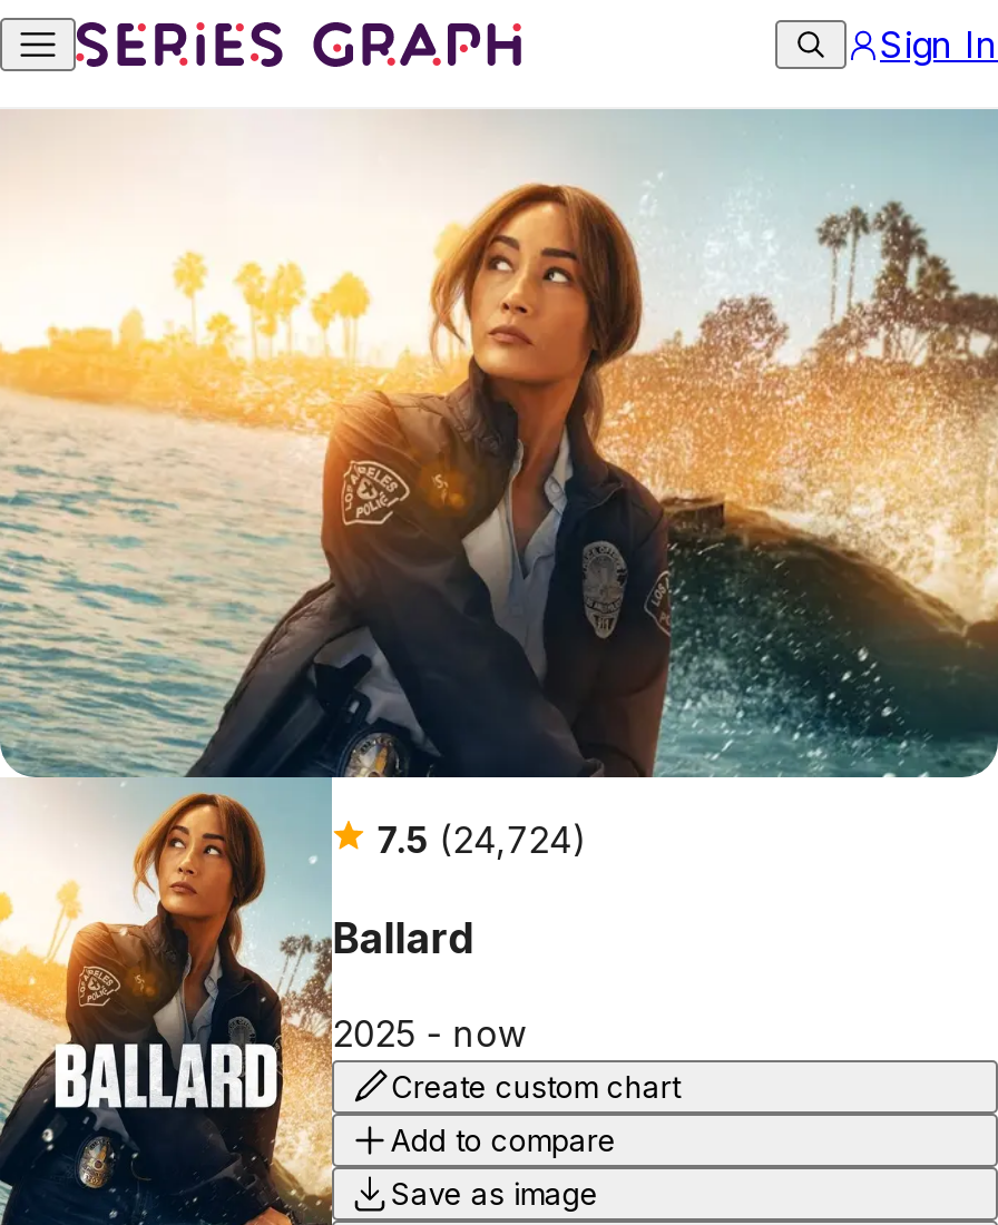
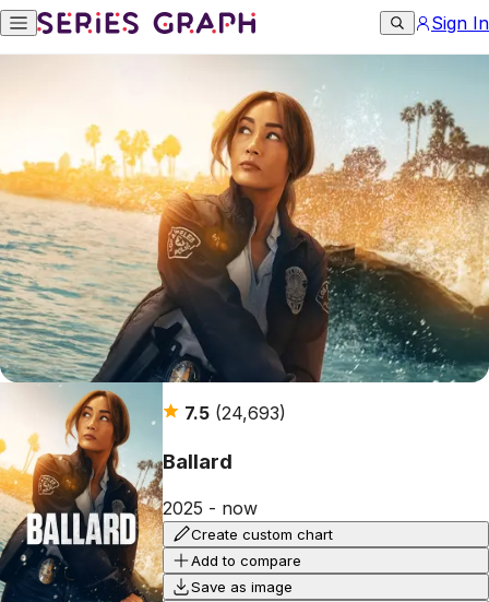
[377,817,587,862] 7.5 (24,724) -> [185,402,286,424] 7.5 (24,693)

